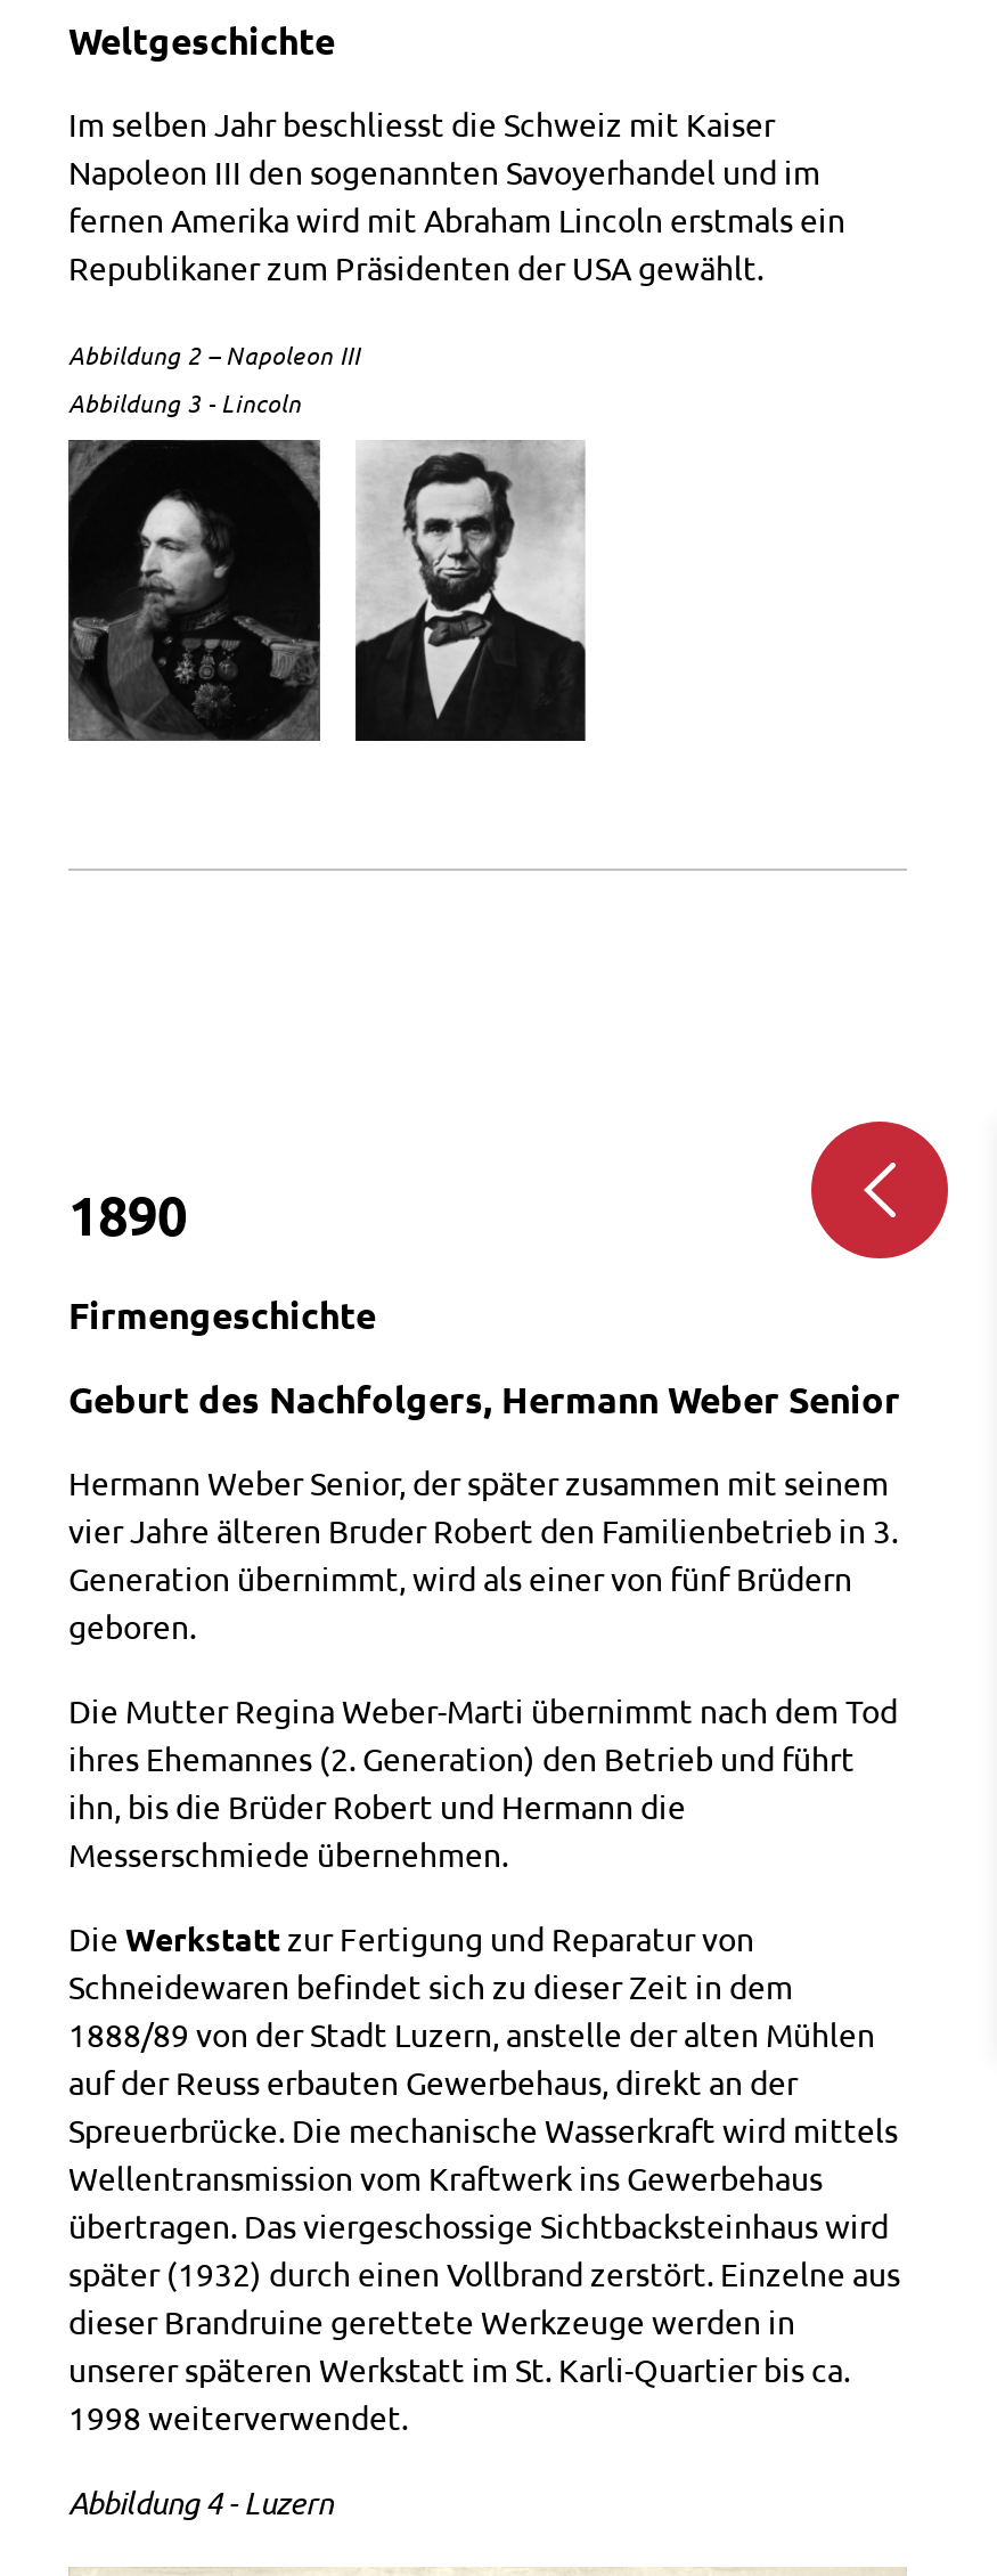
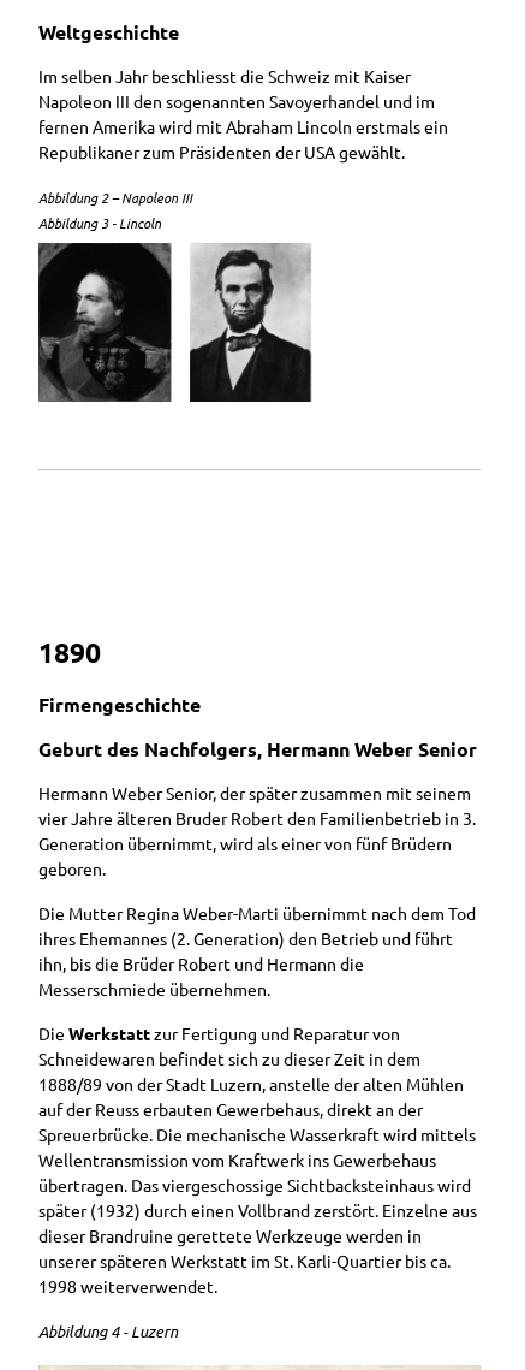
[809,1119,950,1261] [image] -> none

